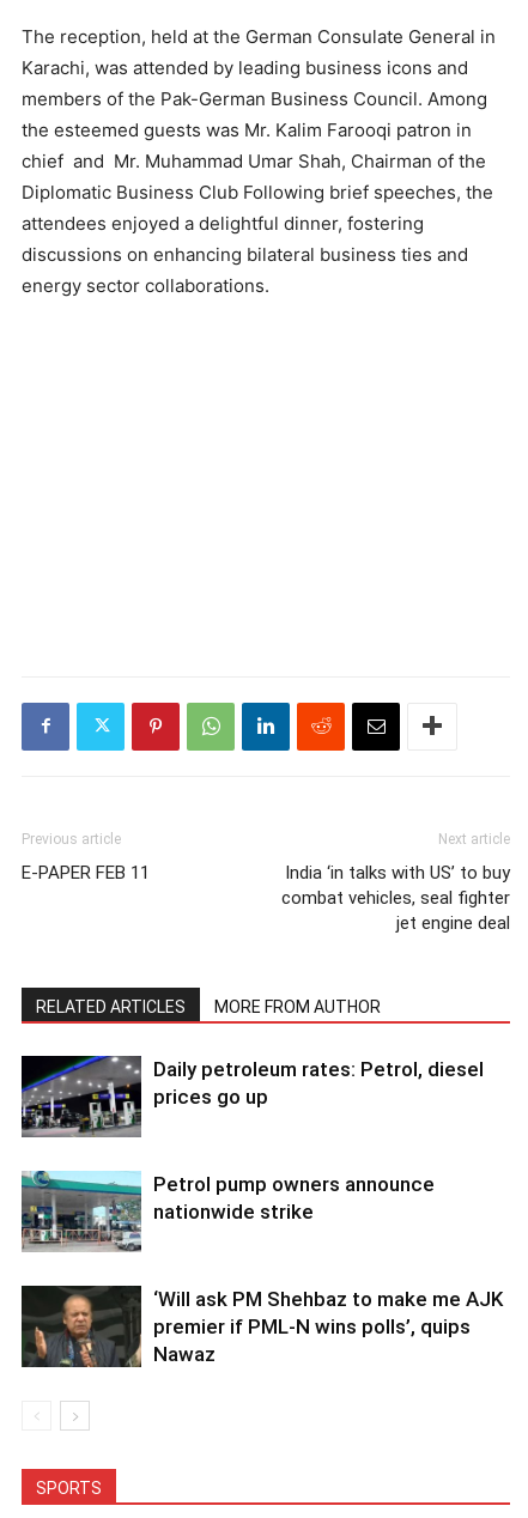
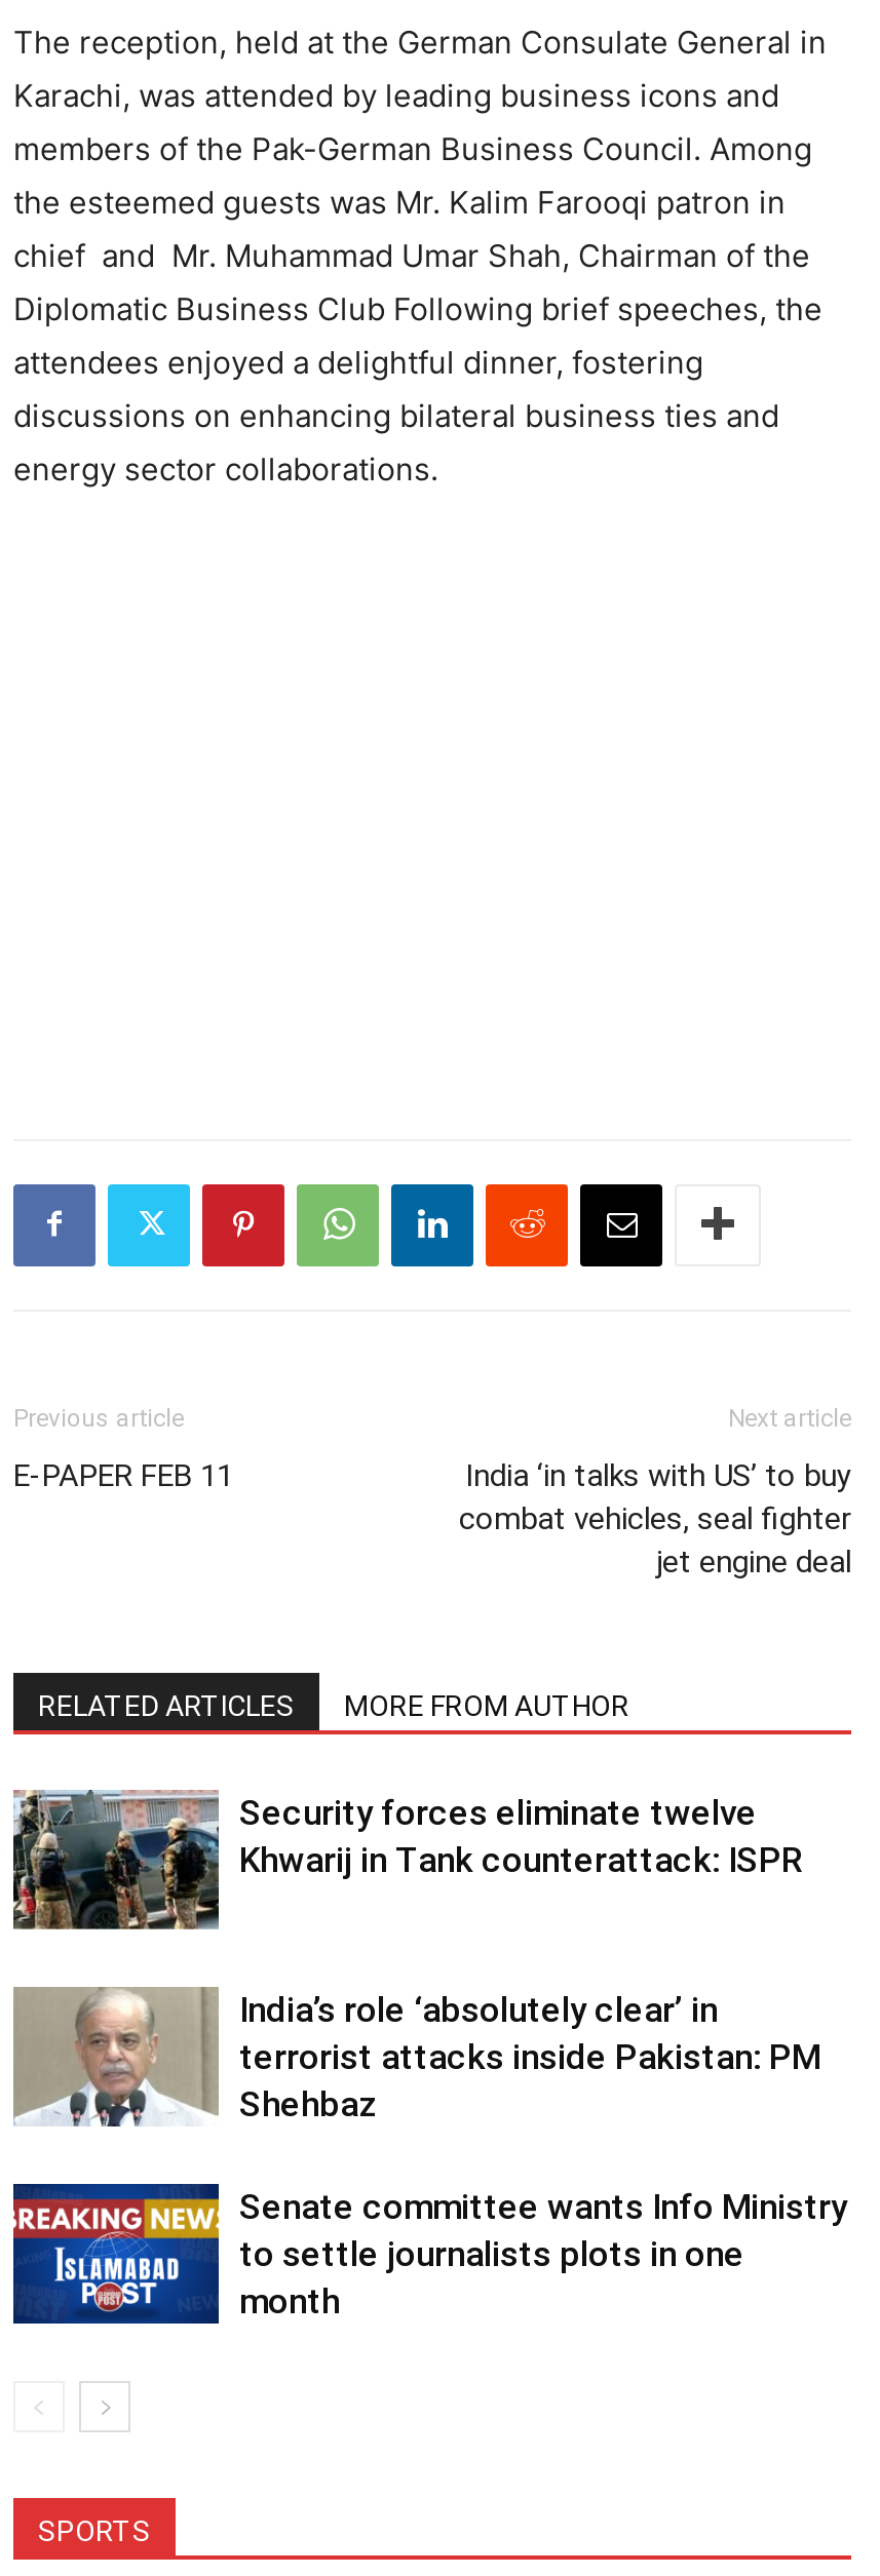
[20,1055,484,1137] [image] | Daily petroleum rates: Petrol, diesel | prices go up -> [11,1790,804,1929] [image] | Security forces eliminate twelve | Khwarij in Tank counterattack: ISPR
[20,1170,435,1252] [image] | Petrol pump owners announce | nationwide strike -> [13,1985,820,2126] [image] | India’s role ‘absolutely clear’ in | terrorist attacks inside Pakistan: PM | Shehbaz
[20,1285,503,1368] [image] | ‘Will ask PM Shehbaz to make me AJK | premier if PML-N wins polls’, quips | Nawaz -> [11,2182,847,2326] [image] | Senate committee wants Info Ministry | to settle journalists plots in one | month

